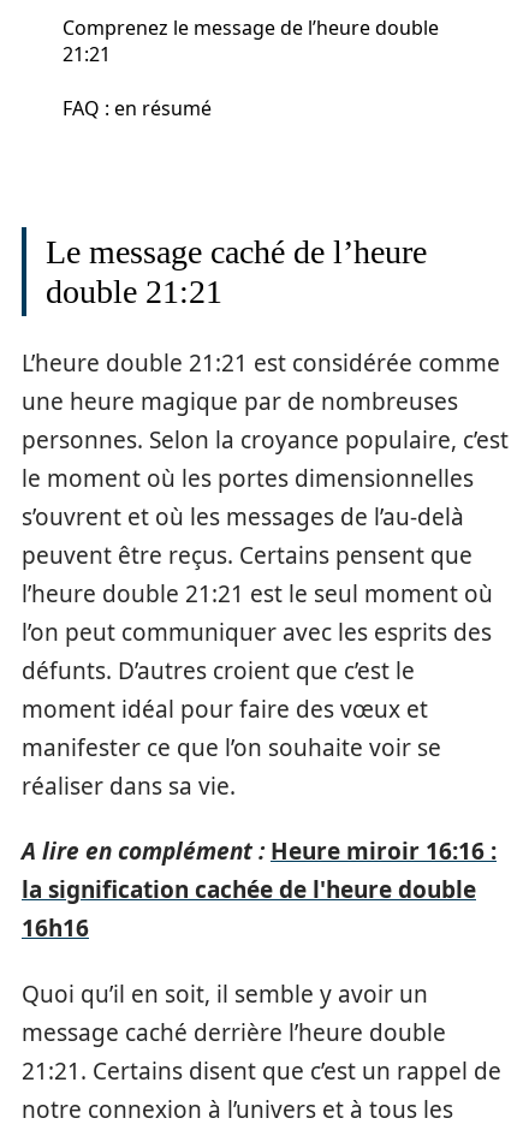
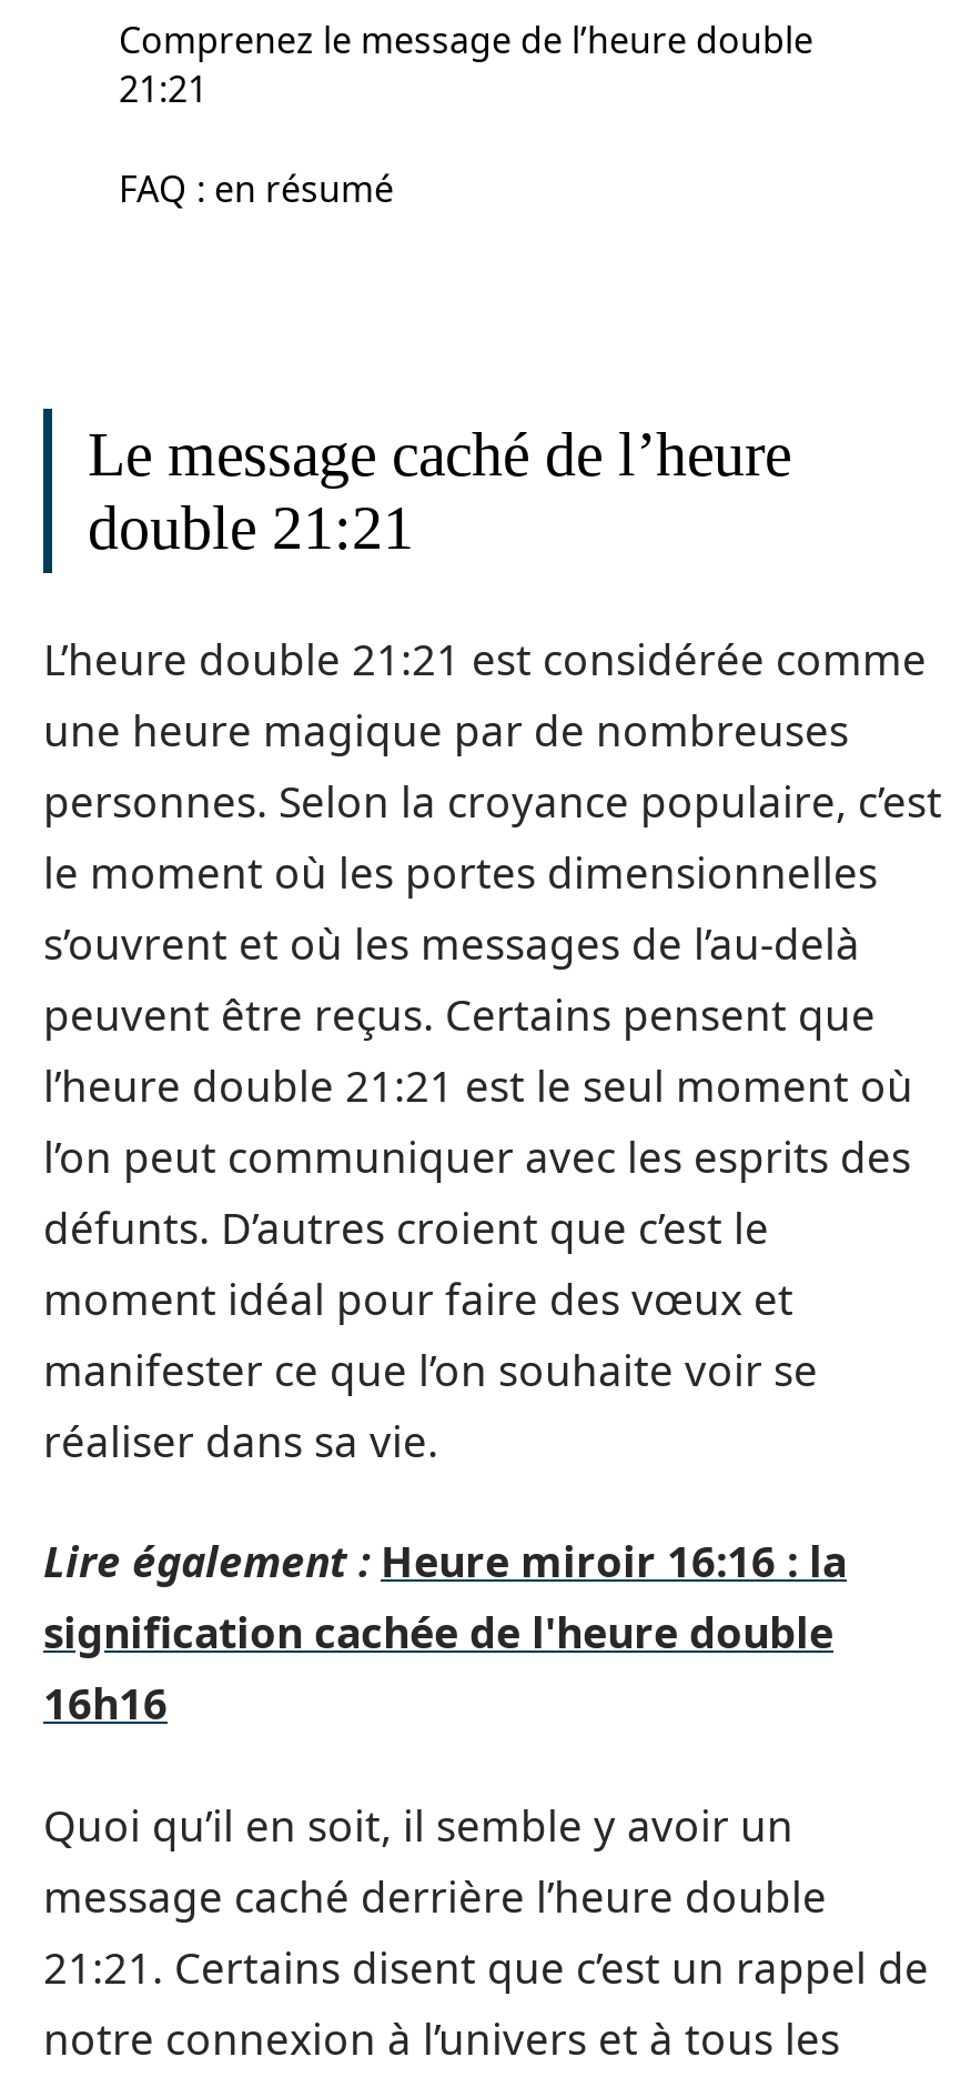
[22,835,497,905] A lire en complément : Heure miroir 16:16 : | la signification cachée de l'heure double -> [43,1533,847,1662] Lire également : Heure miroir 16:16 : la | signification cachée de l'heure double

